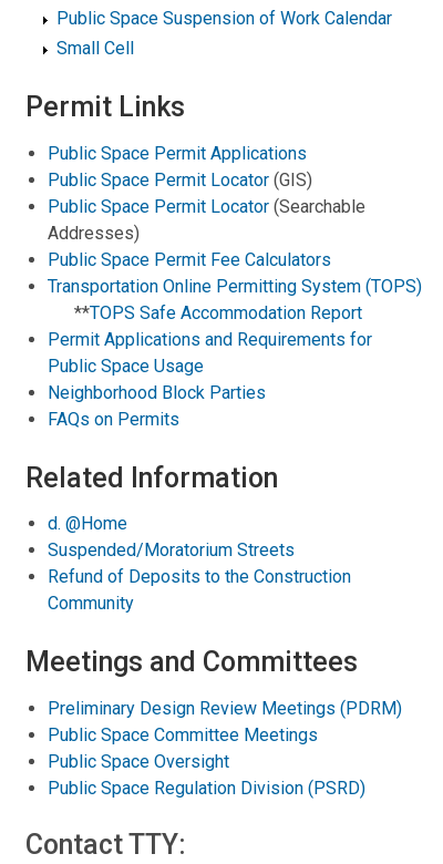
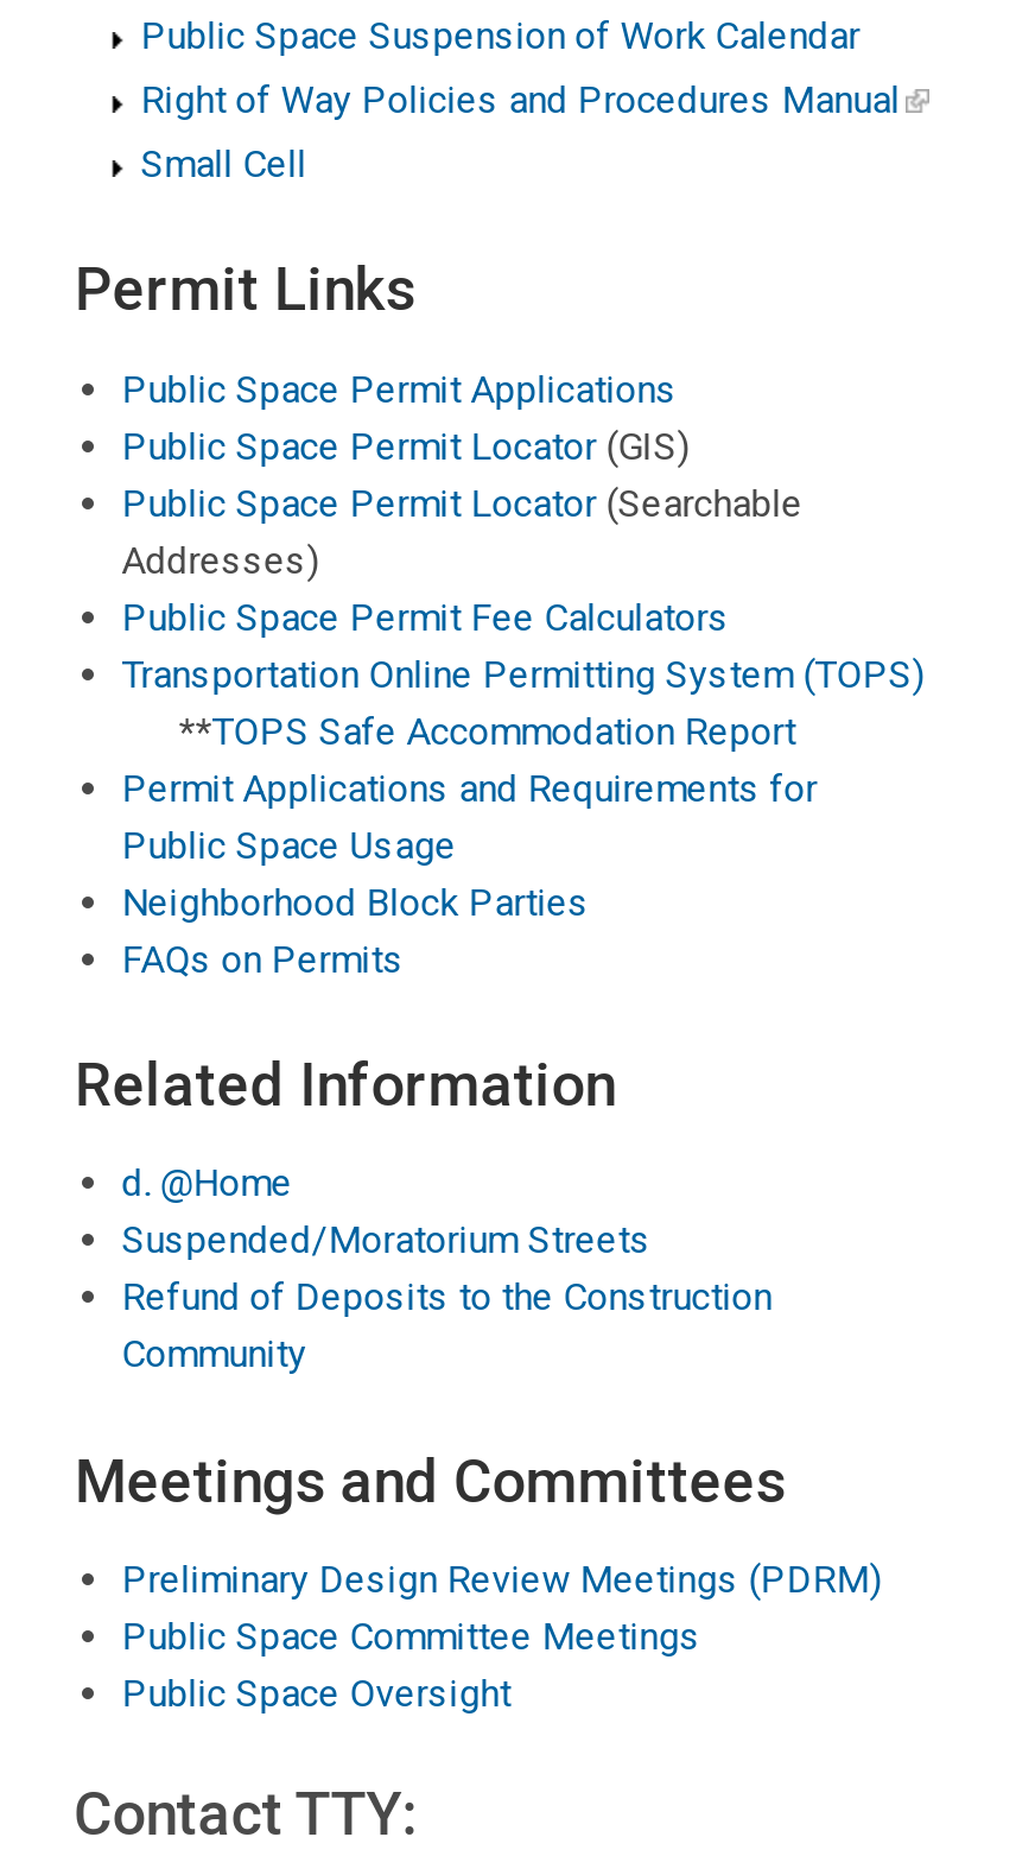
none -> [141,77,900,122] Right of Way Policies and Procedures Manual
moved [25,38,422,772] -> [74,142,924,1716]: Small Cell | Permit Links | Public Space Permit Applications | ... | Public Space Committee Meetings | Public Space Oversight
[47,777,365,798] Public Space Regulation Division (PSRD) -> none

